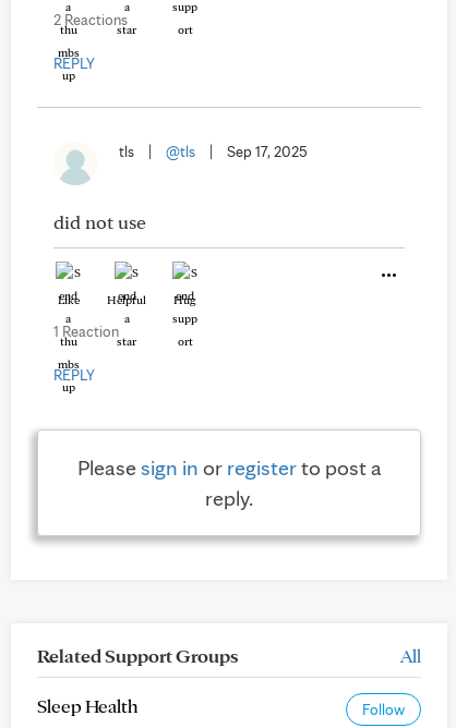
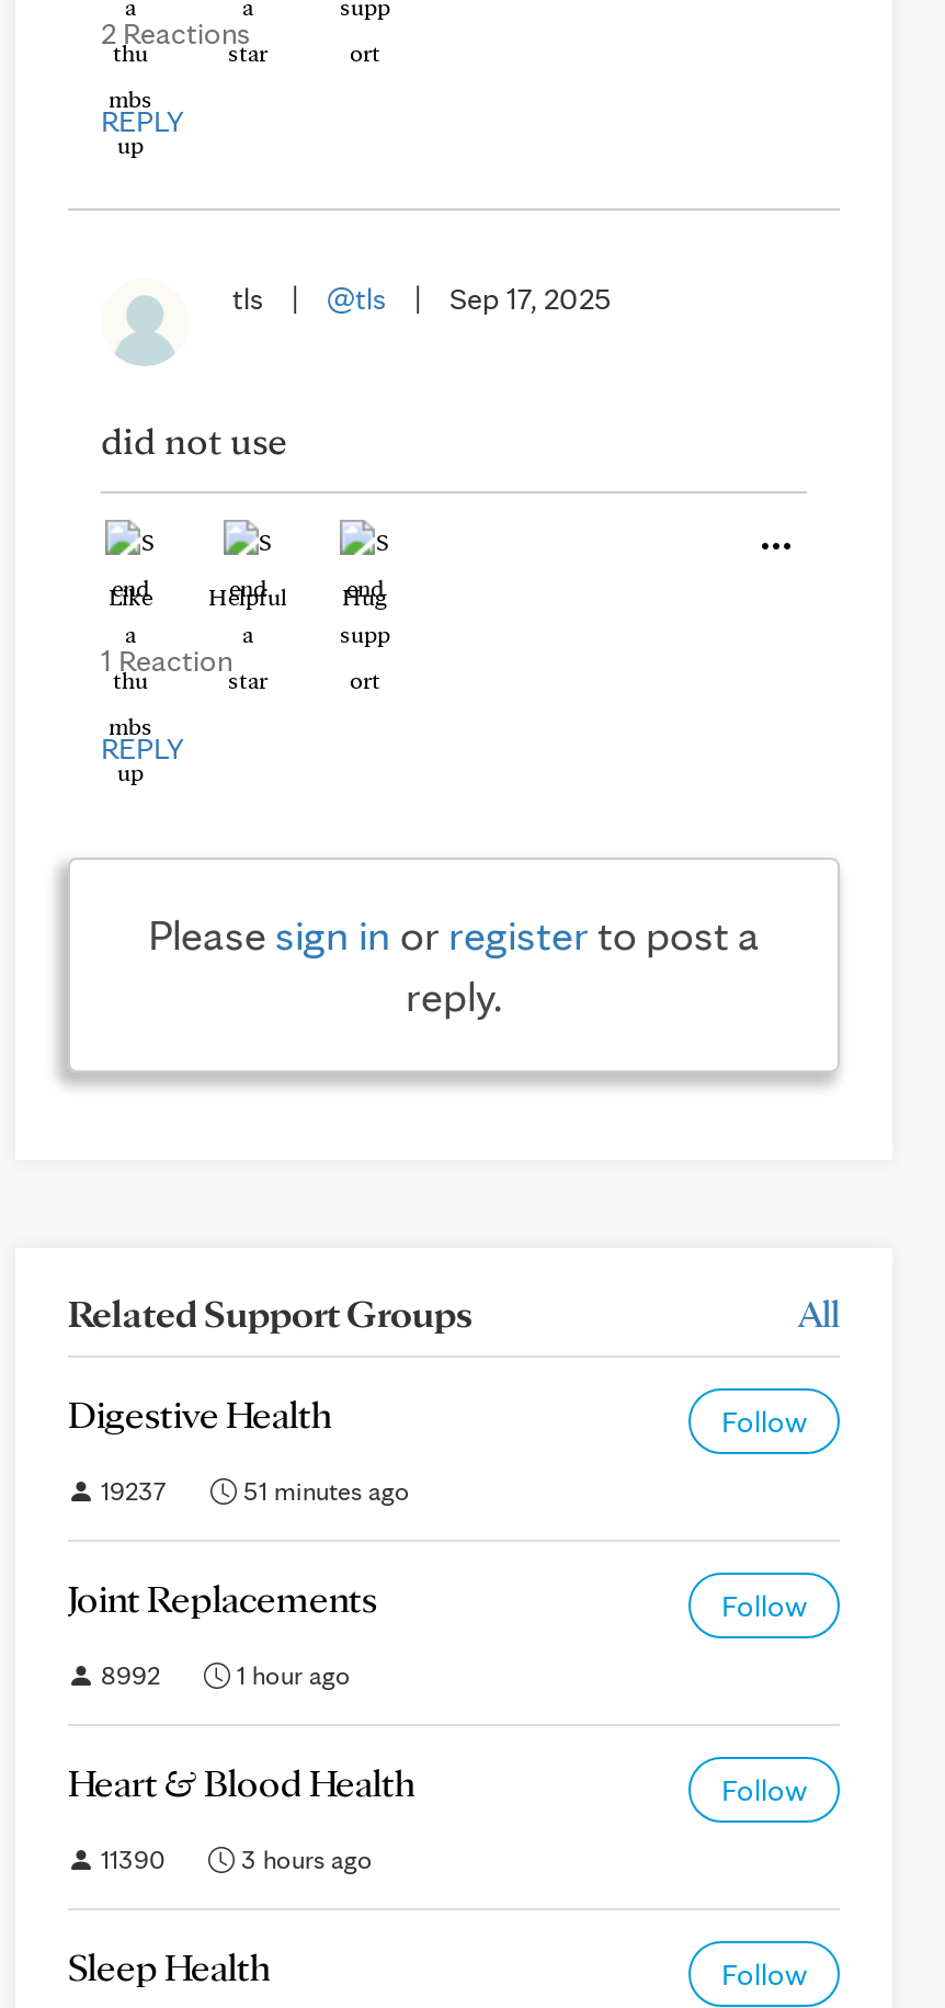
none -> [68,1391,807,1875] Digestive Health | Follow | 19237 | 51 minutes ago | Joint Replacements | Follow | 8992 | 1 hour ago | Heart & Blood Health | Follow | 11390 | 3 hours ago

